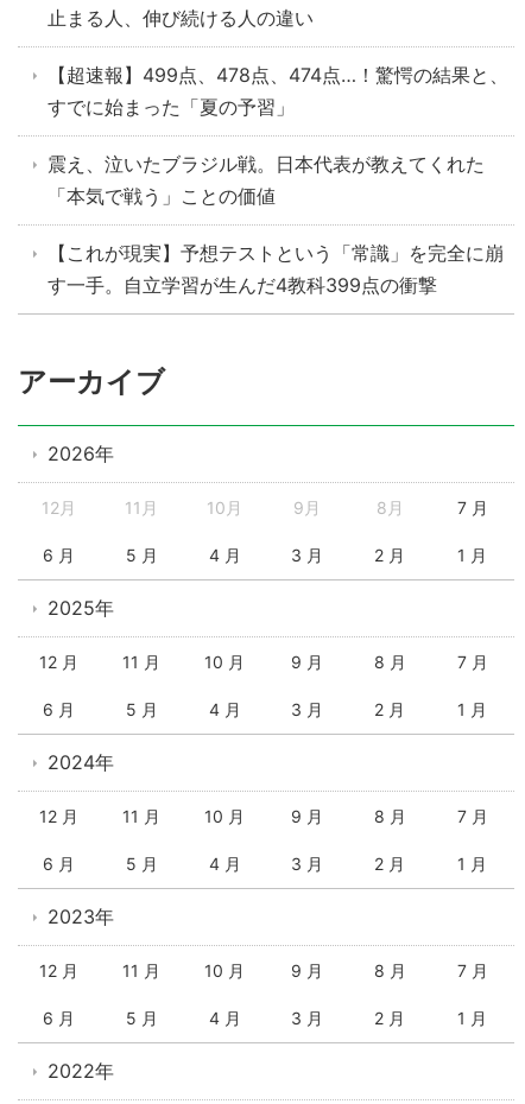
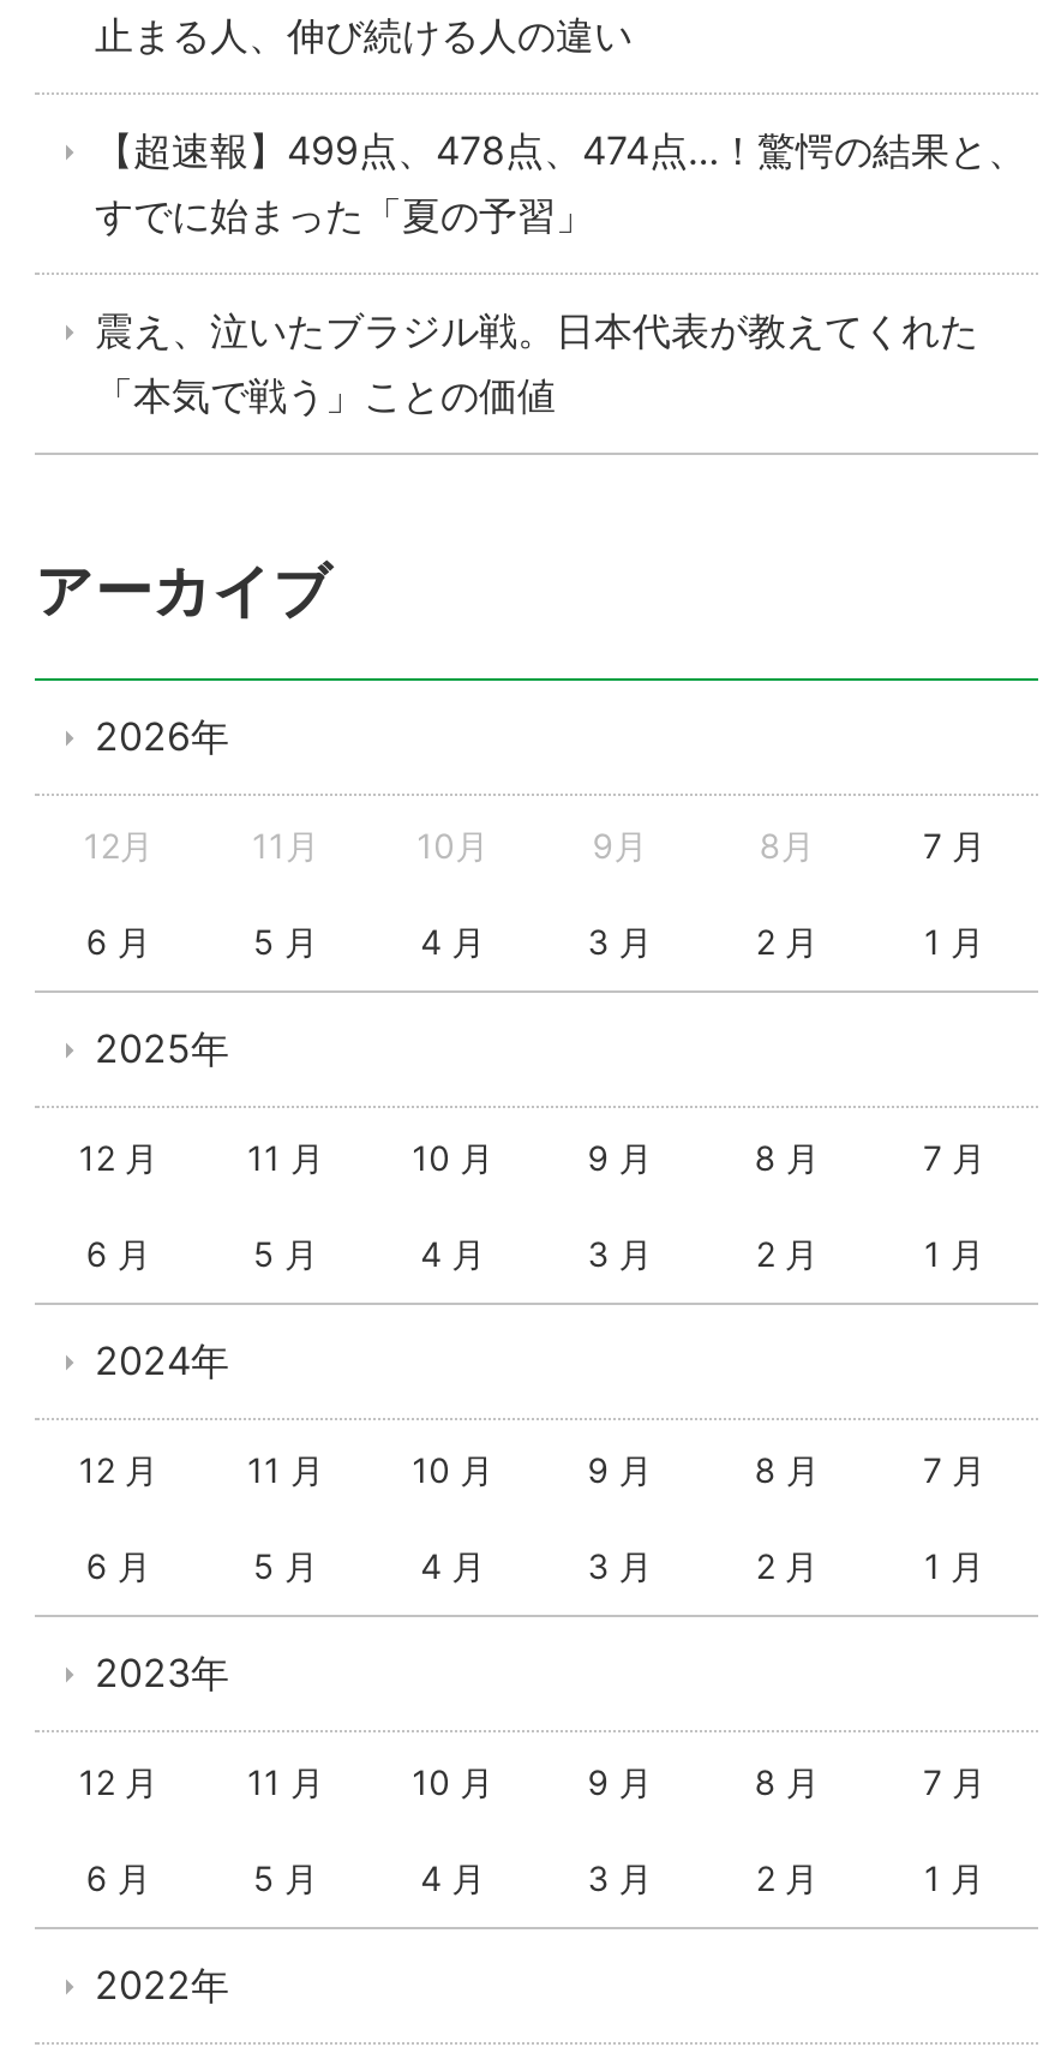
[48,241,504,297] 【これが現実】予想テストという「常識」を完全に崩 | す一手。自立学習が生んだ4教科399点の衝撃 -> none

